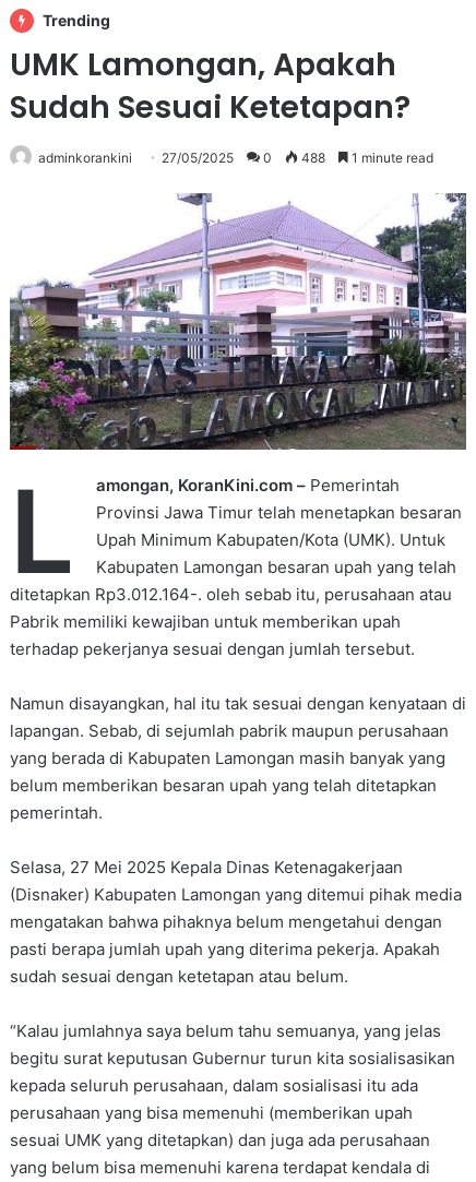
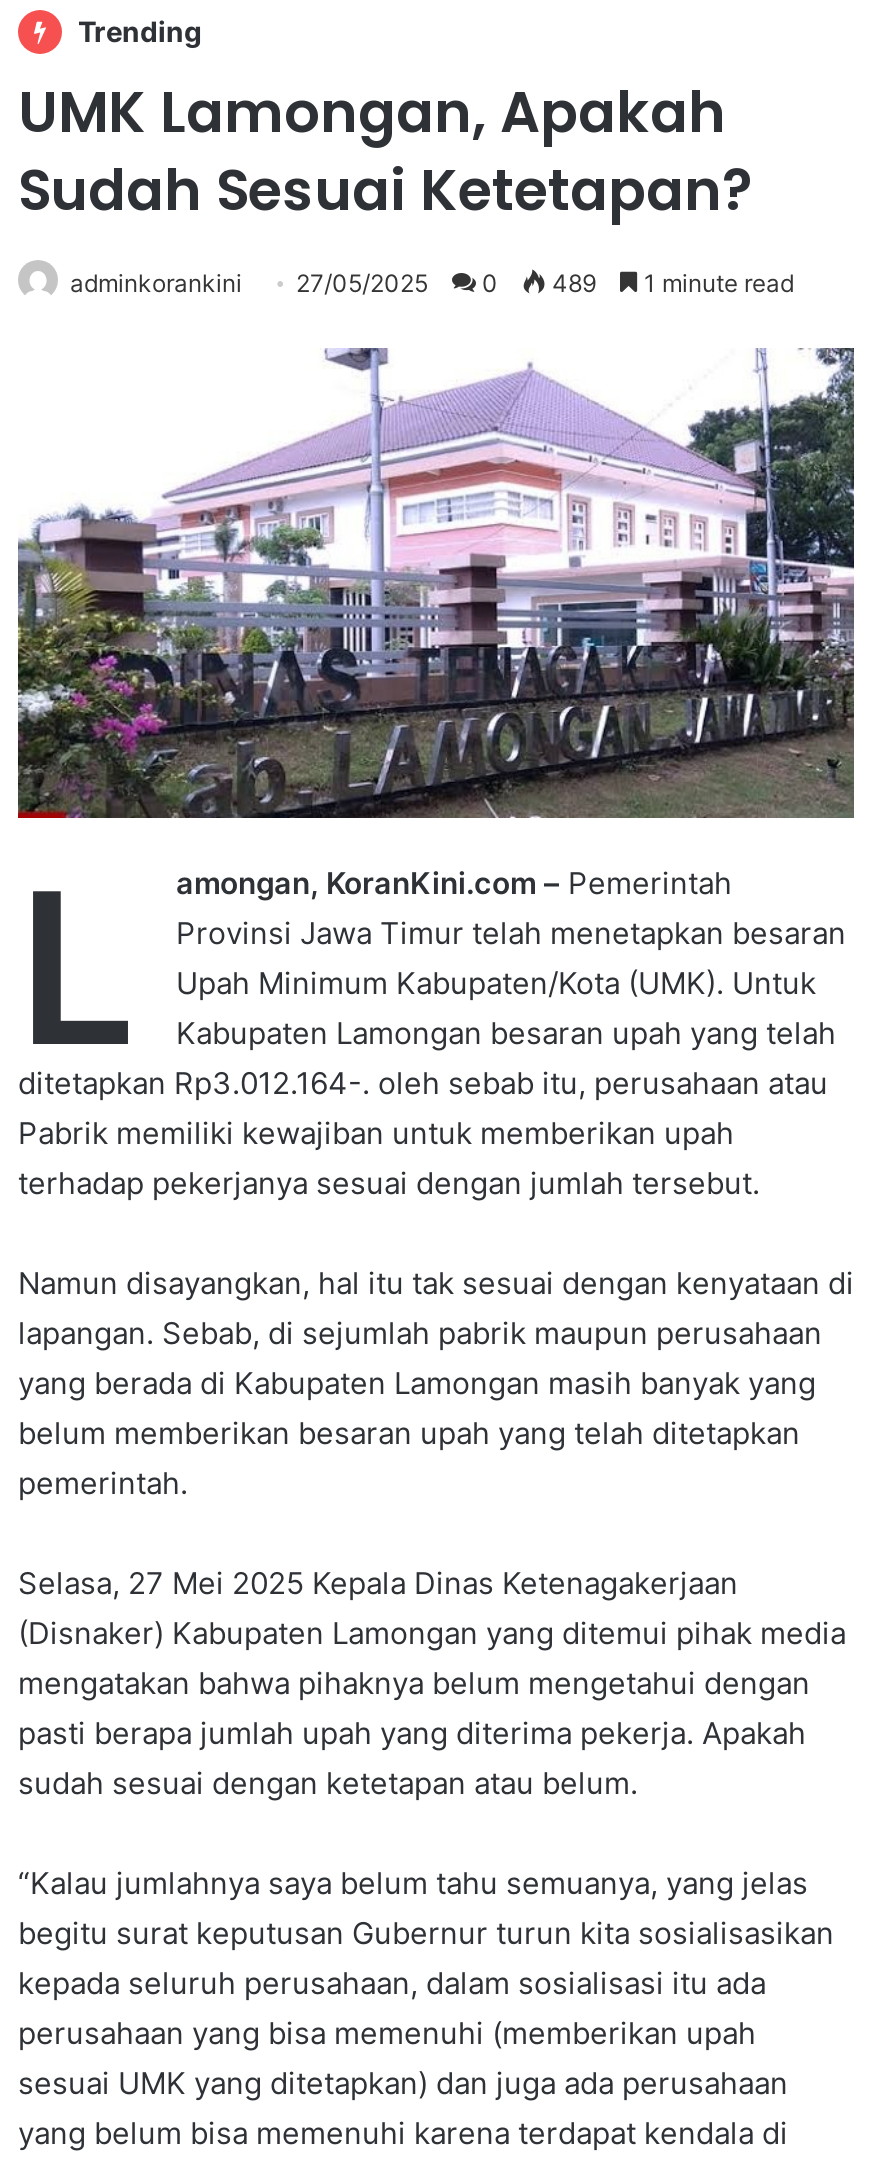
[38,150,433,166] adminkorankini 27/05/2025 0 488 1 minute read -> [70,268,794,298] adminkorankini 27/05/2025 0 489 1 minute read

